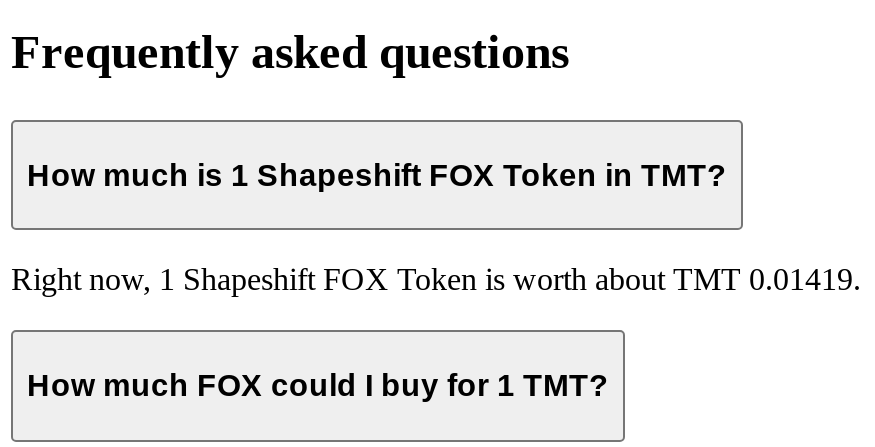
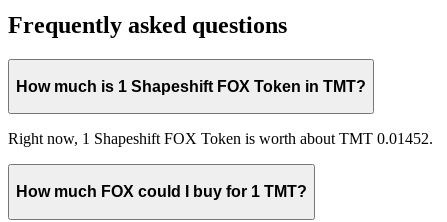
[11,263,861,297] Right now, 1 Shapeshift FOX Token is worth about TMT 0.01419. -> [8,130,433,147] Right now, 1 Shapeshift FOX Token is worth about TMT 0.01452.

